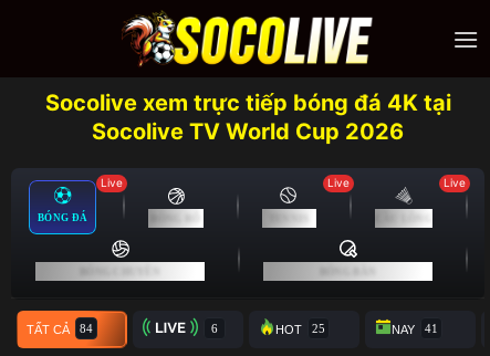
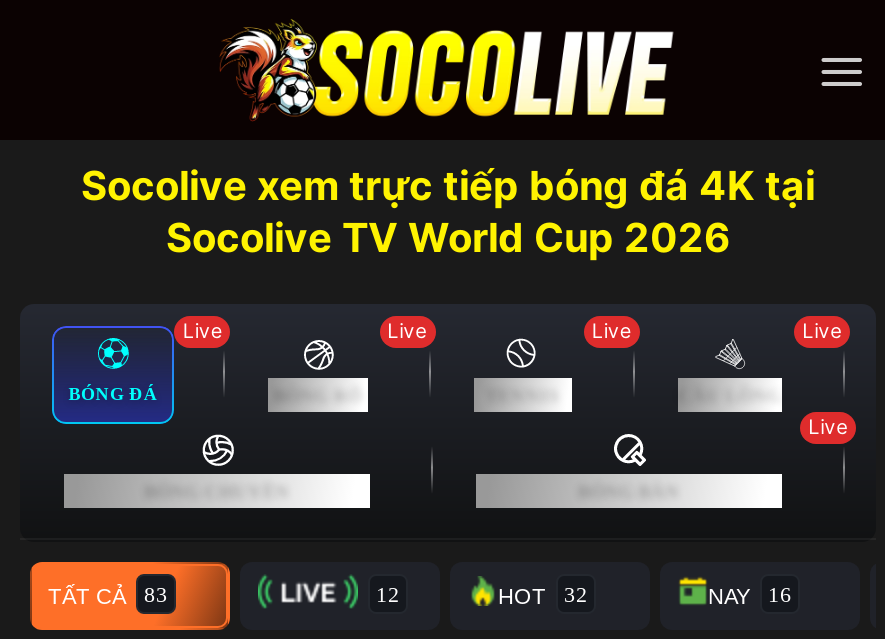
none -> [387,318,427,342] Live
none -> [808,414,848,438] Live

